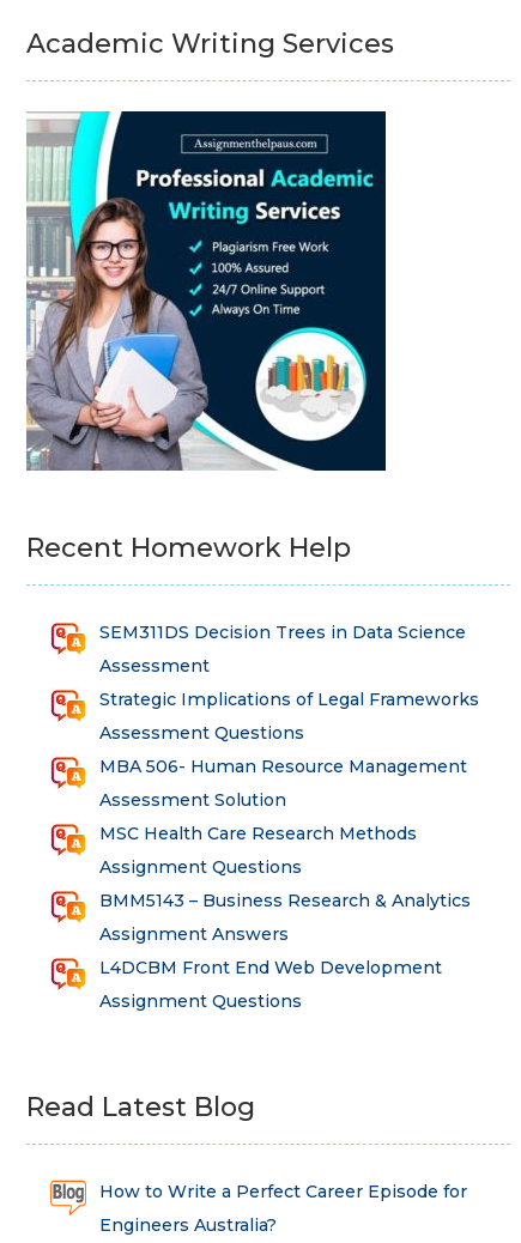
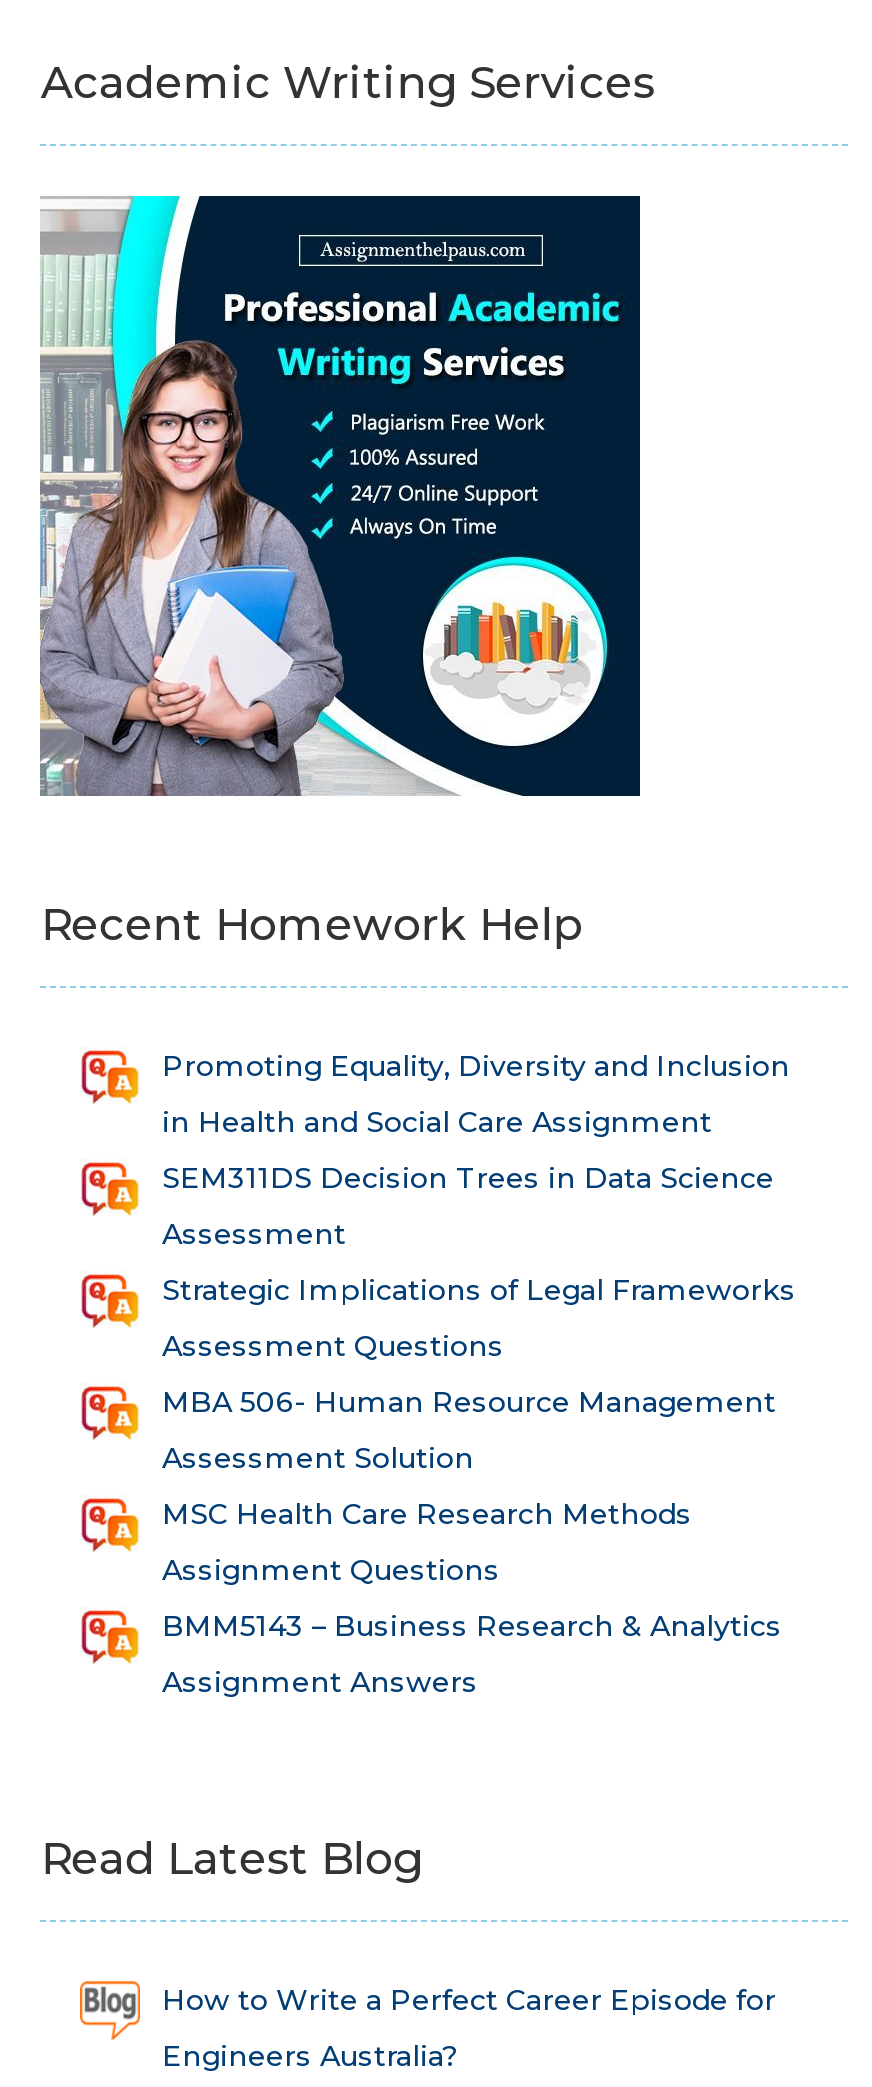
none -> [162,1049,790,1141] Promoting Equality, Diversity and Inclusion | in Health and Social Care Assignment
moved [99,621,479,945] -> [162,1161,796,1701]: SEM311DS Decision Trees in Data Science | Assessment | Strategic Implications of Legal Frameworks | ... | BMM5143 – Business Research & Analytics | Assignment Answers
[99,957,442,1012] L4DCBM Front End Web Development | Assignment Questions -> none

